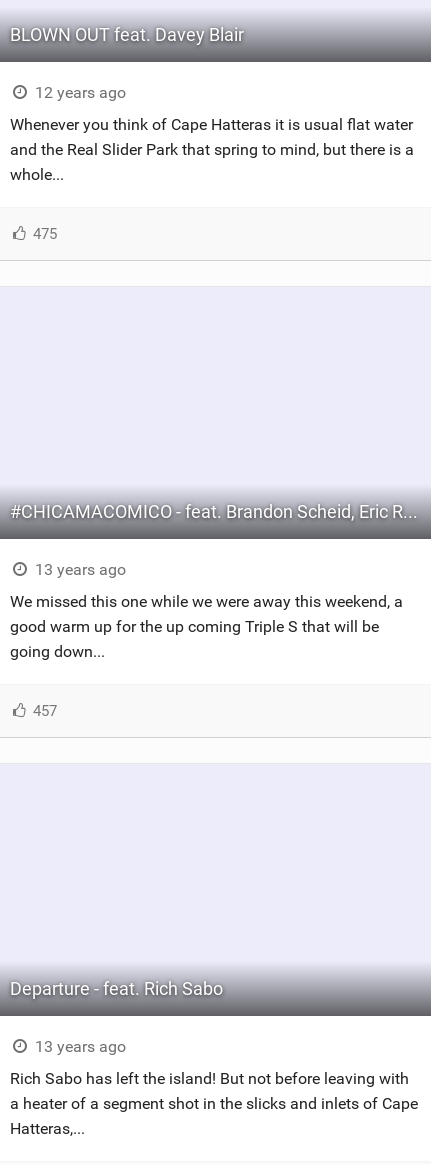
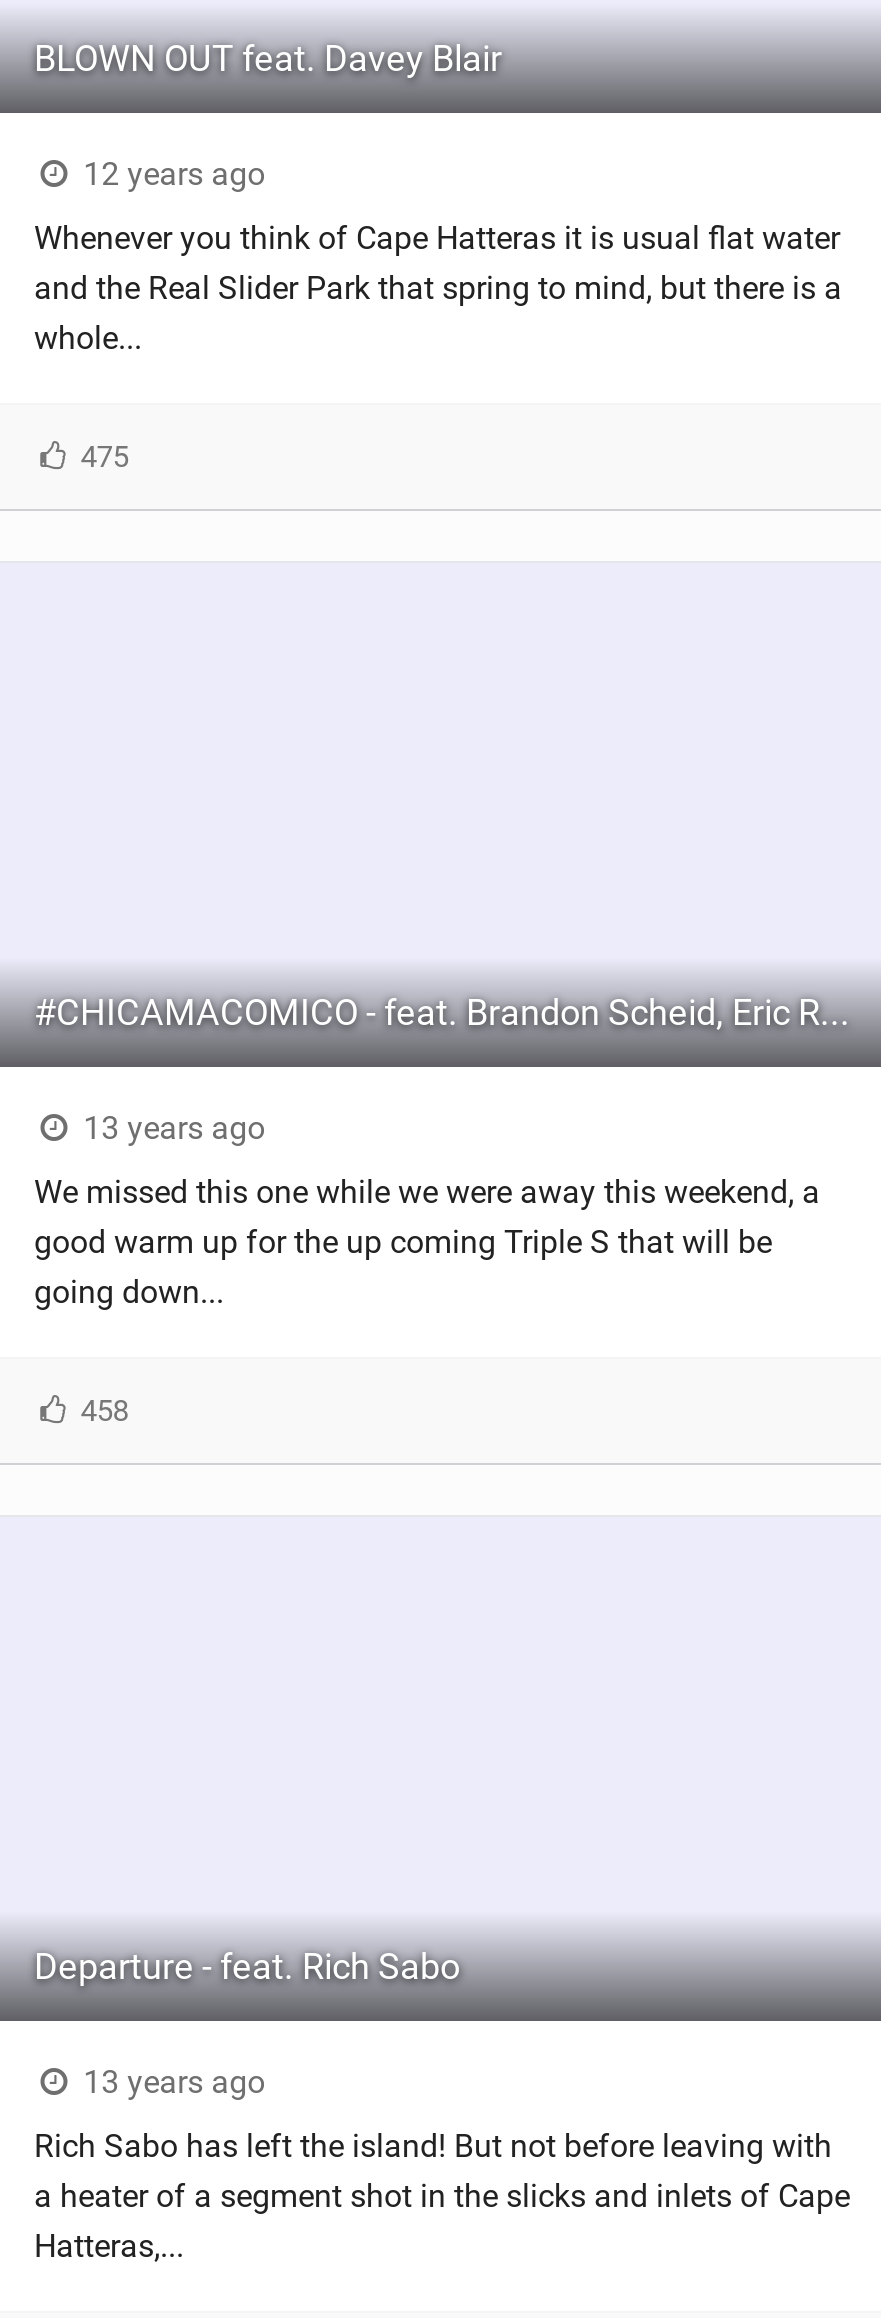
[29,702,57,720] 457 -> [73,1393,129,1429] 458

